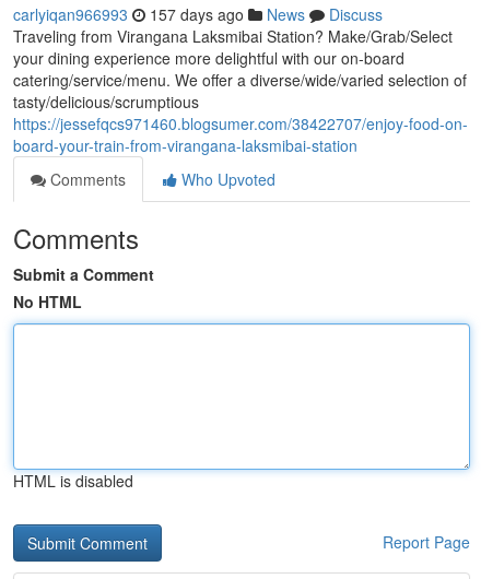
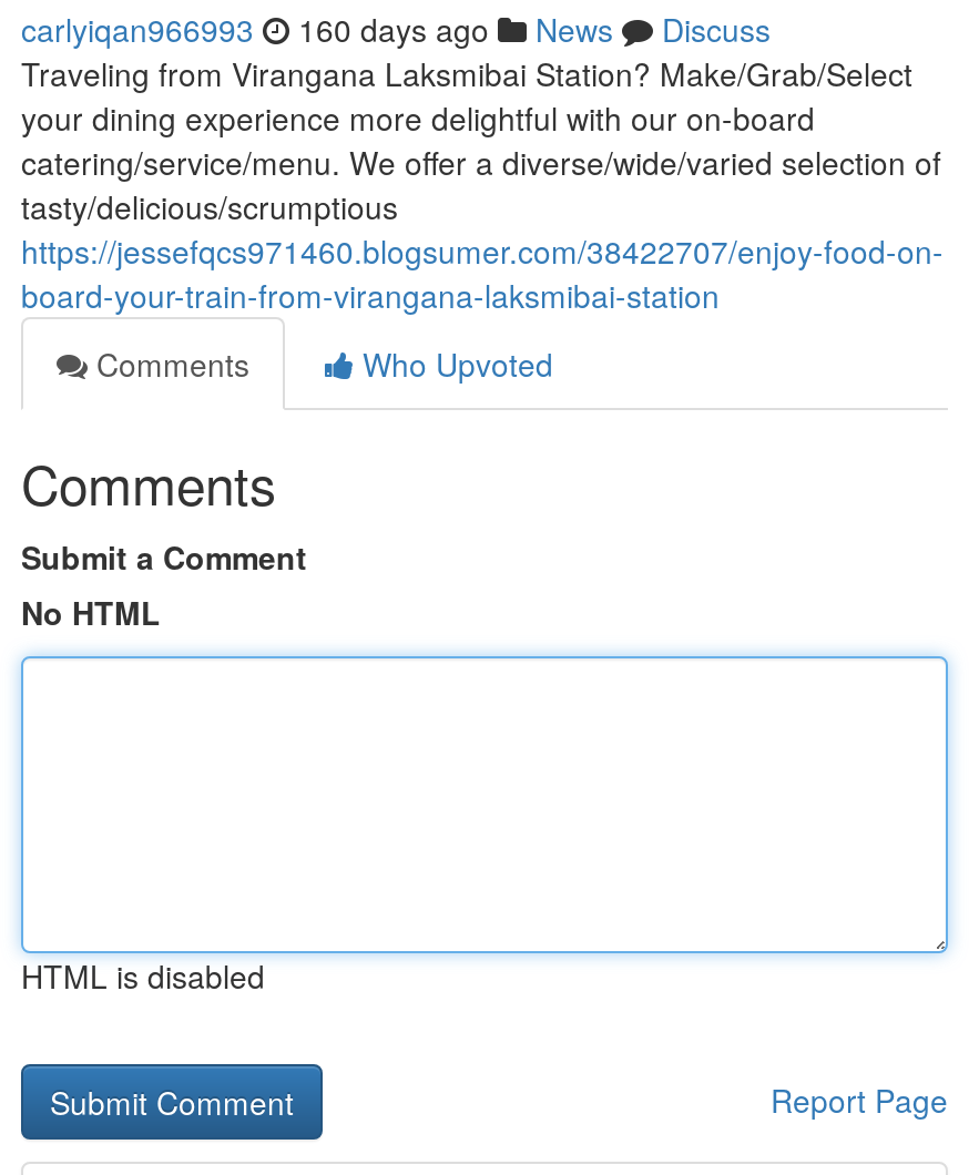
[13,3,383,25] carlyiqan966993 157 days ago News Discuss -> [21,7,771,51] carlyiqan966993 160 days ago News Discuss

